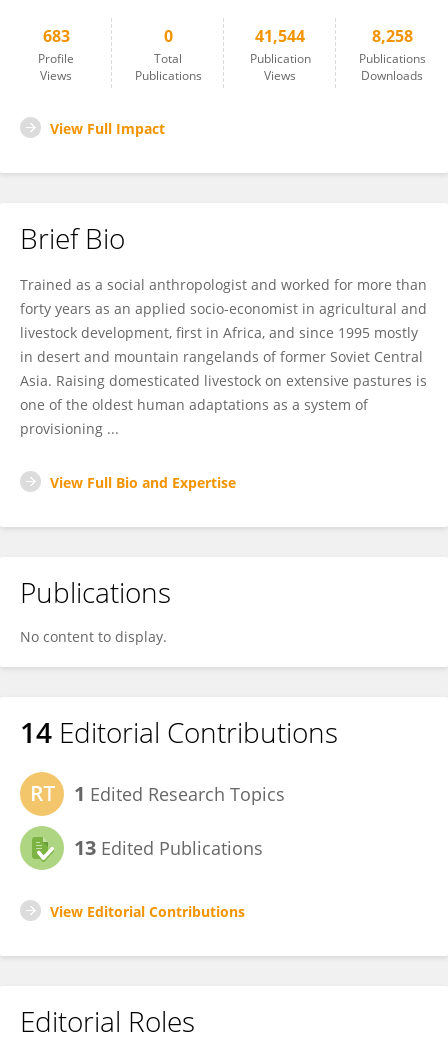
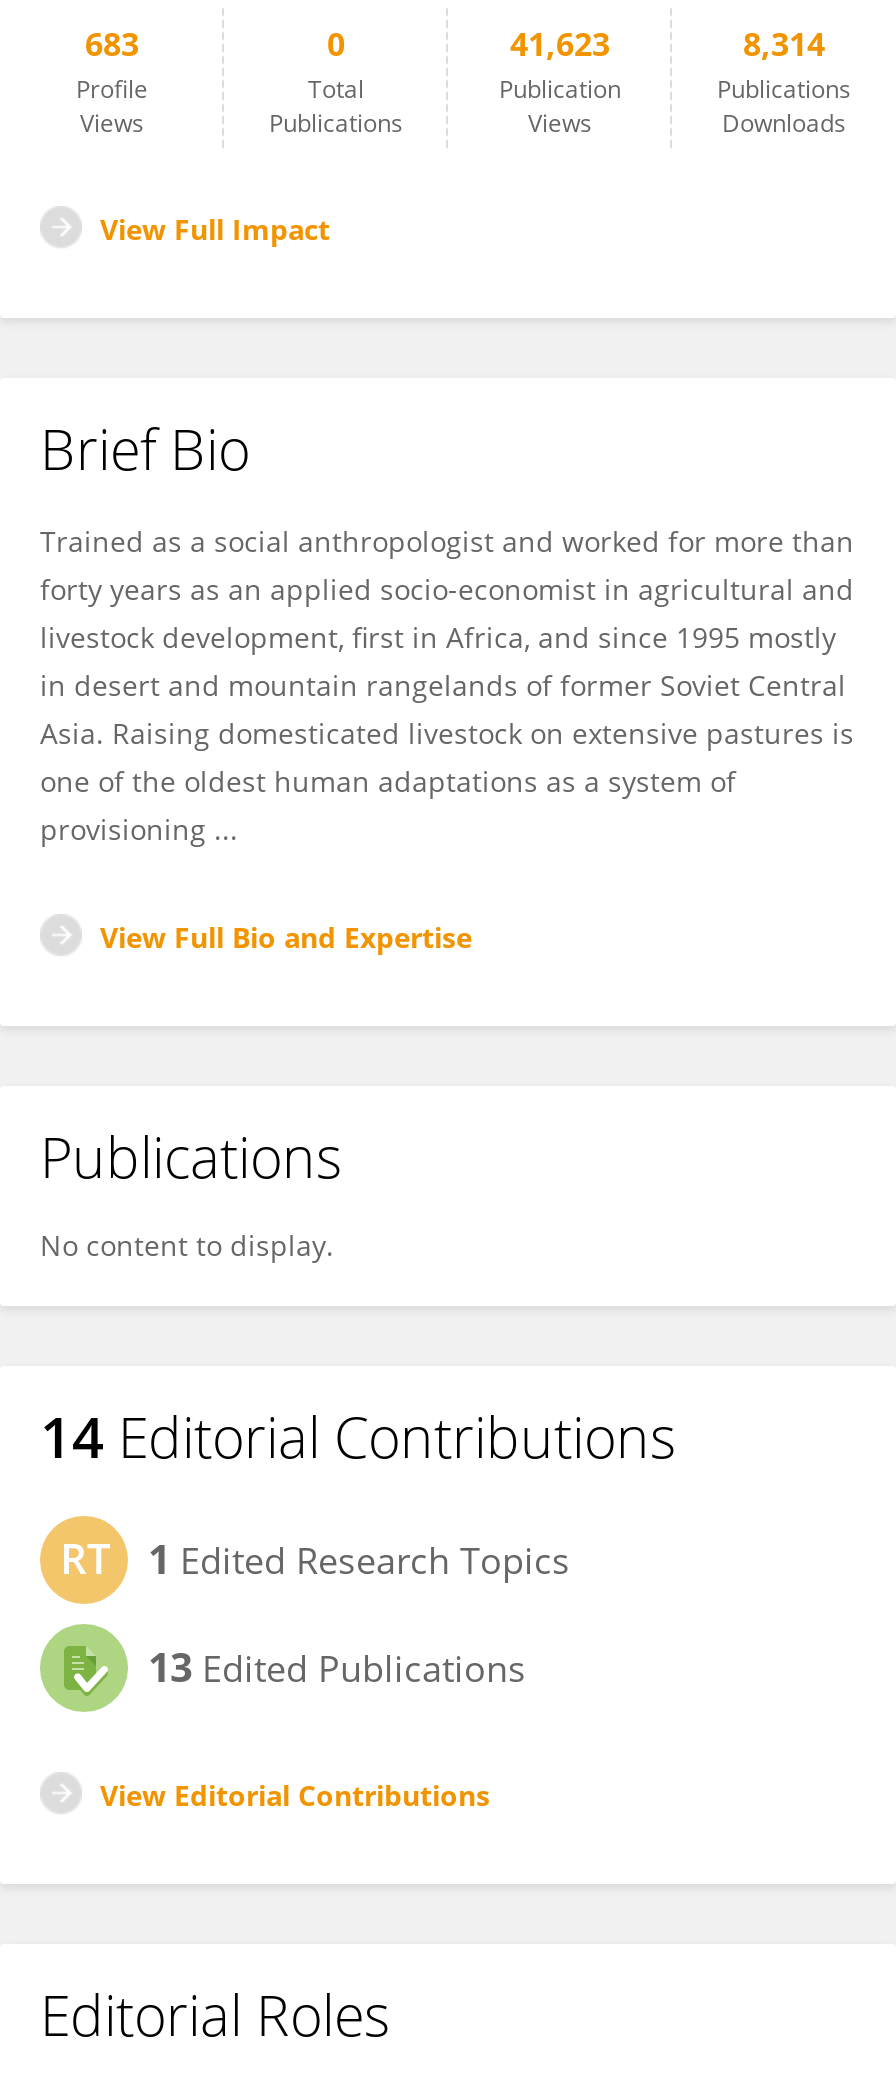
[255,25,305,47] 41,544 -> [510,22,610,66] 41,623
[371,25,412,47] 8,258 -> [743,22,825,66] 8,314

